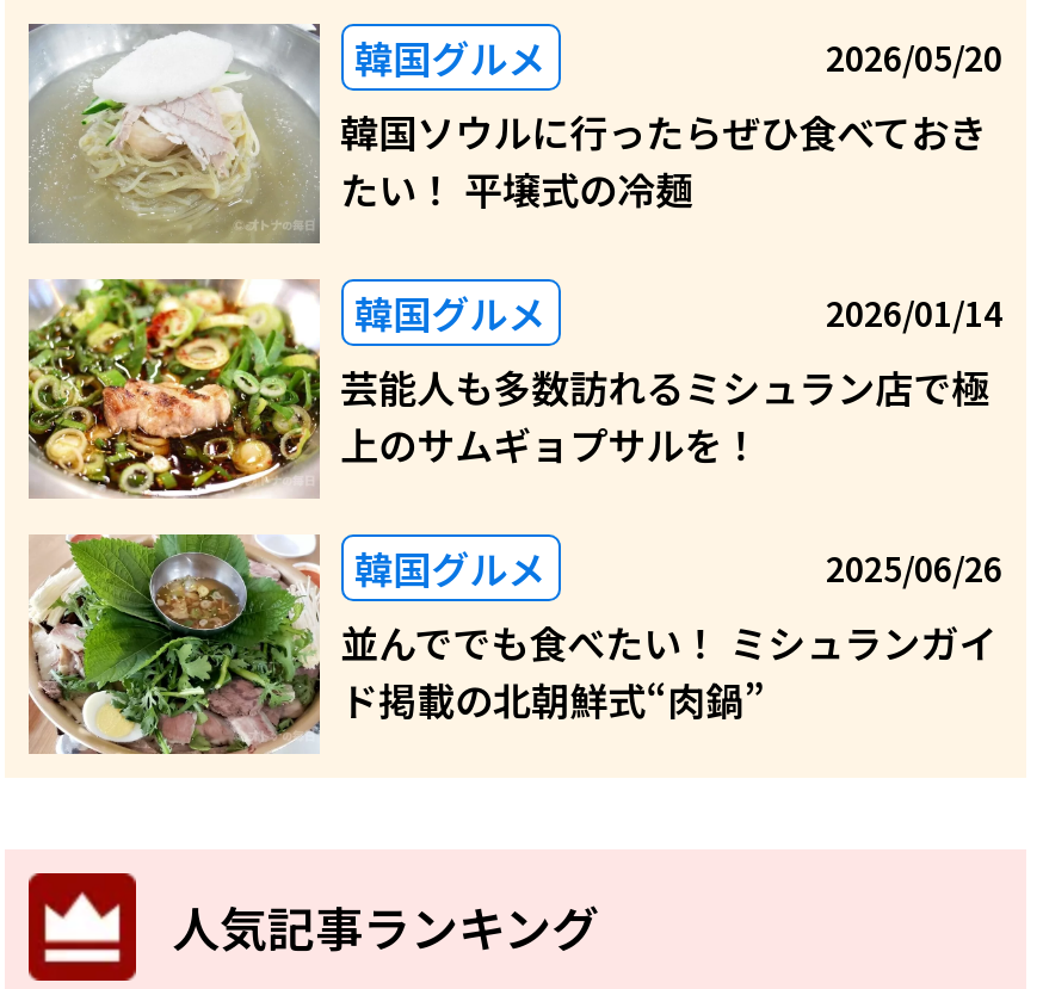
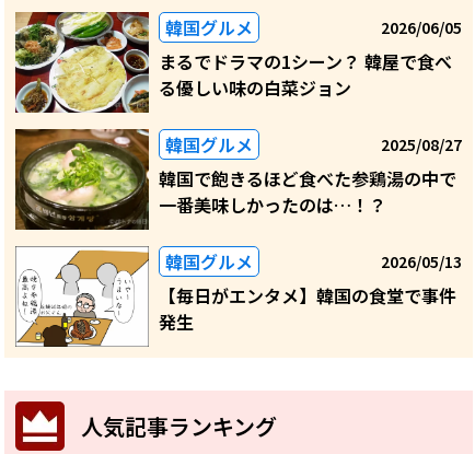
[29,24,1002,243] [image] | 2026/05/20 | 韓国ソウルに行ったらぜひ食べておき | たい！ 平壌式の冷麺 -> [14,11,462,114] [image] | 2026/06/05 | まるでドラマの1シーン？ 韓屋で食べ | る優しい味の白菜ジョン
[26,277,1002,499] [image] | 2026/01/14 | 芸能人も多数訪れるミシュラン店で極 | 上のサムギョプサルを！ -> [14,128,462,231] [image] | 2025/08/27 | 韓国で飽きるほど食べた参鶏湯の中で | 一番美味しかったのは…！？
[29,532,1002,756] [image] | 2025/06/26 | 並んででも食べたい！ ミシュランガイ | ド掲載の北朝鮮式“肉鍋” -> [15,246,462,348] [image] | 2026/05/13 | 【毎日がエンタメ】韓国の食堂で事件 | 発生

